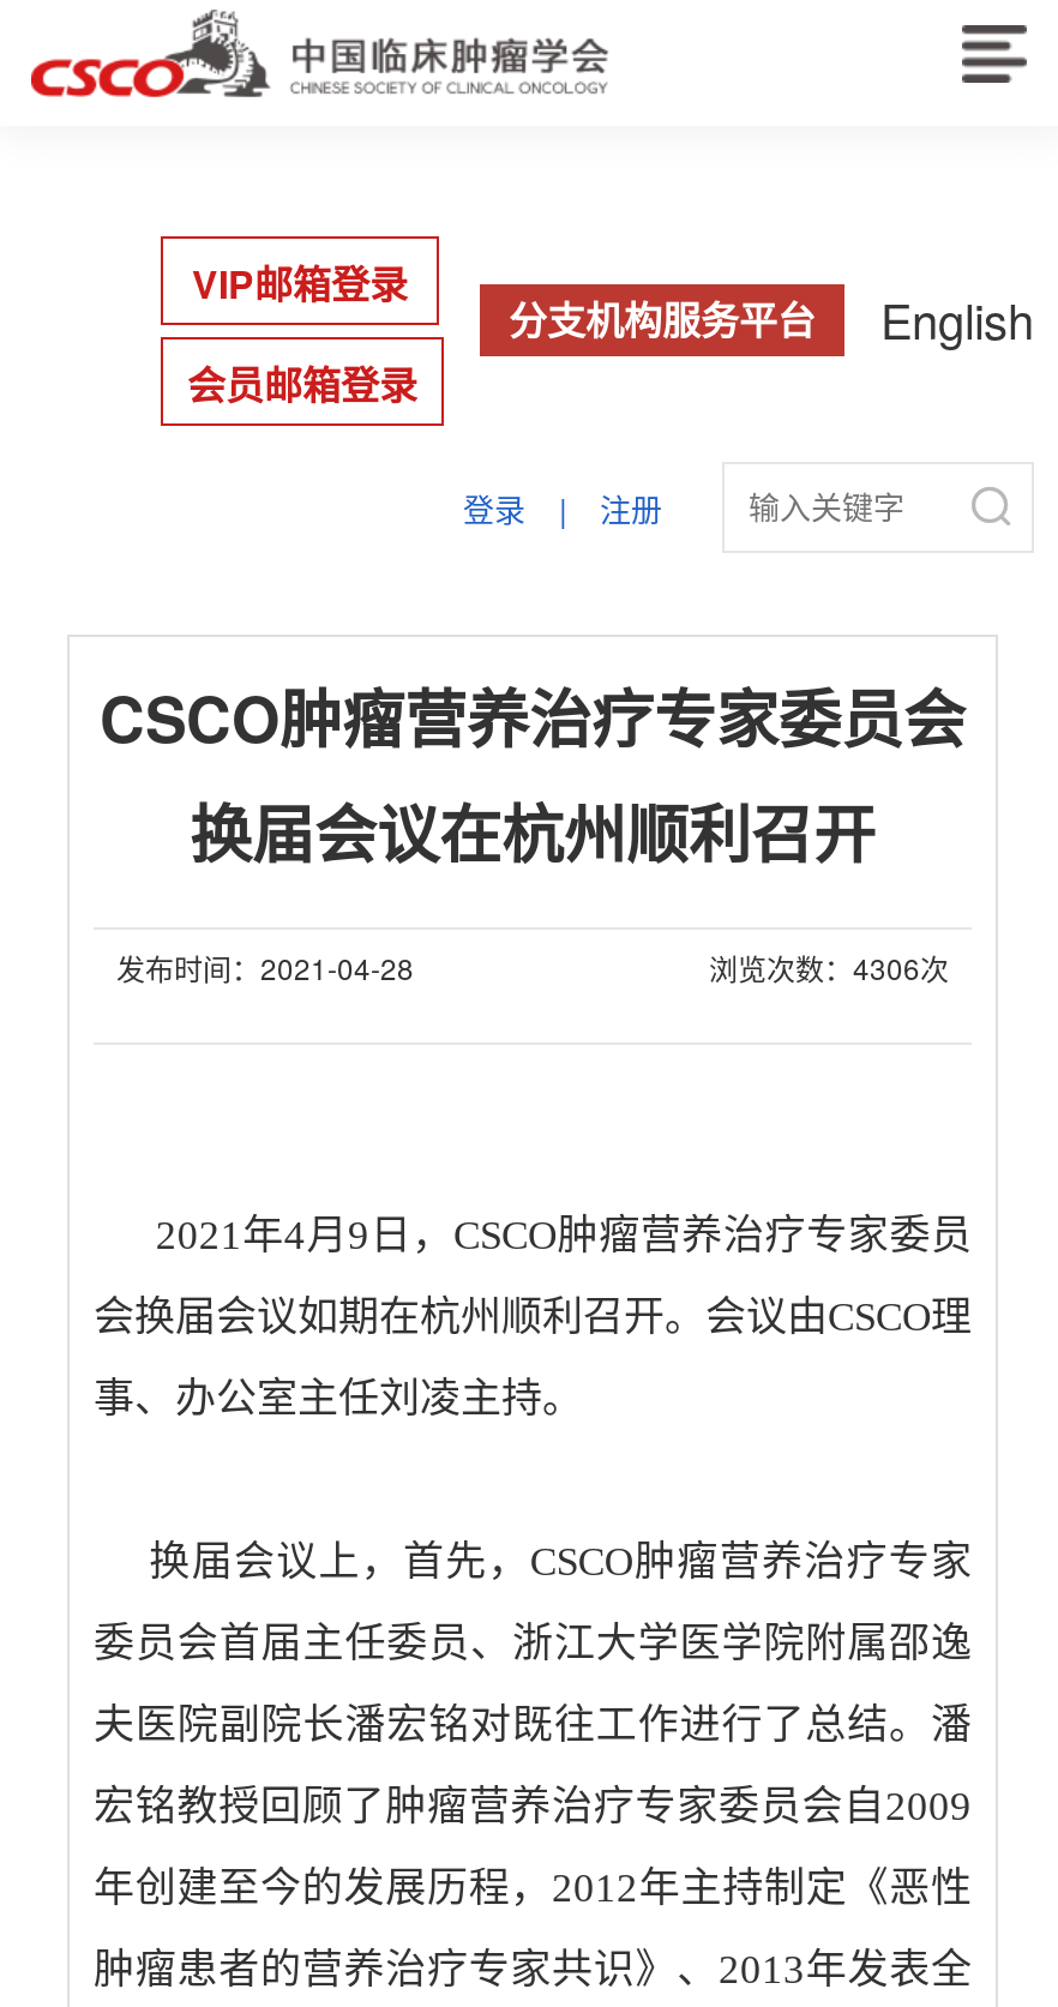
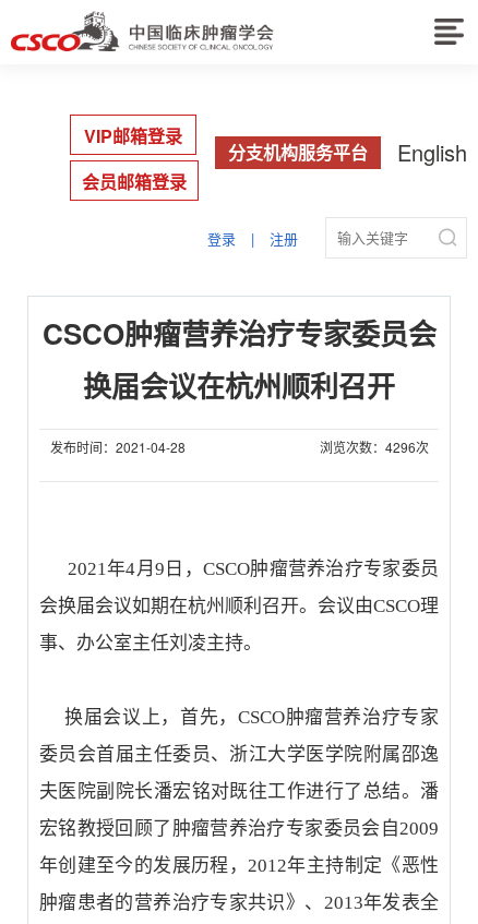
[709,947,949,987] 浏览次数：4306次 -> [319,437,428,456] 浏览次数：4296次

